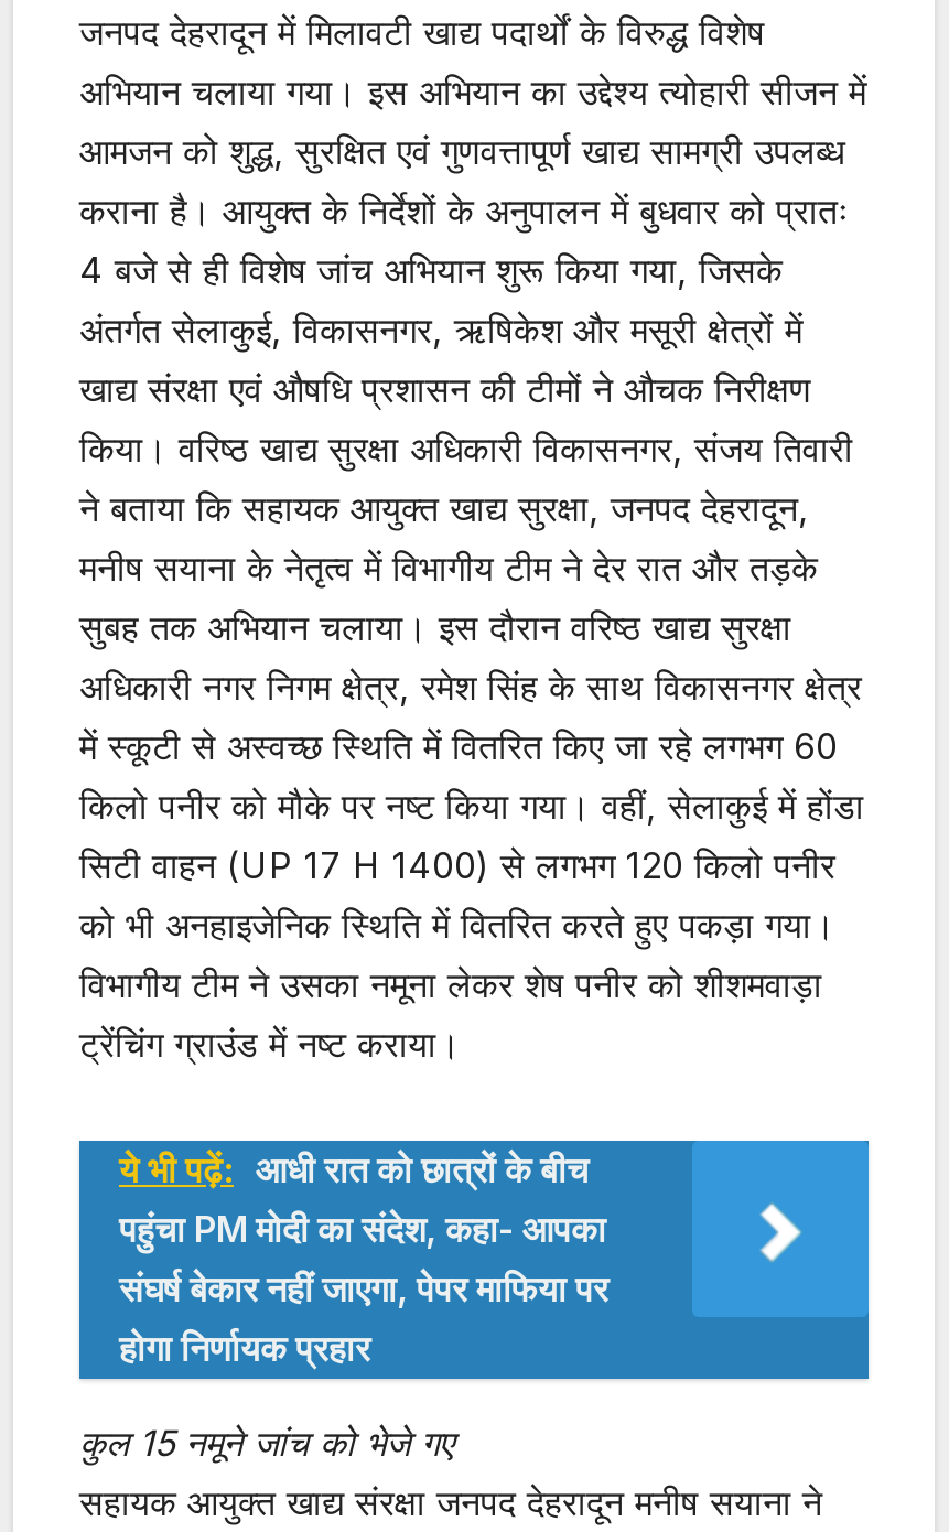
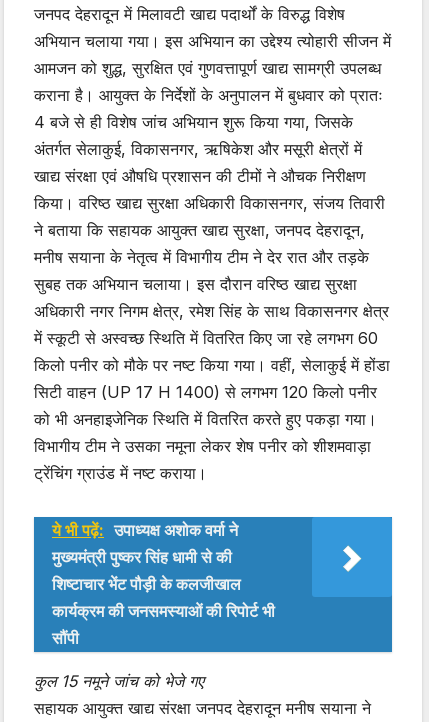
[119,1147,608,1369] ये भी पढ़ें: आधी रात को छात्रों के बीच | पहुंचा PM मोदी का संदेश, कहा- आपका | संघर्ष बेकार नहीं जाएगा, पेपर माफिया पर | होगा निर्णायक प्रहार -> [52,520,275,648] ये भी पढ़ें: उपाध्यक्ष अशोक वर्मा ने | मुख्यमंत्री पुष्कर सिंह धामी से की | शिष्टाचार भेंट पौड़ी के कलजीखाल | कार्यक्रम की जनसमस्याओं की रिपोर्ट भी | सौंपी

